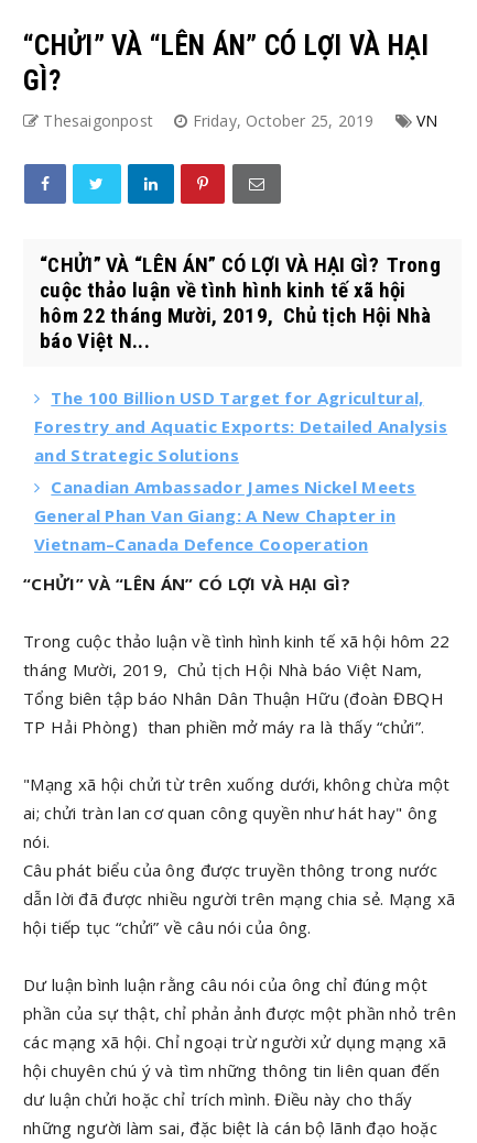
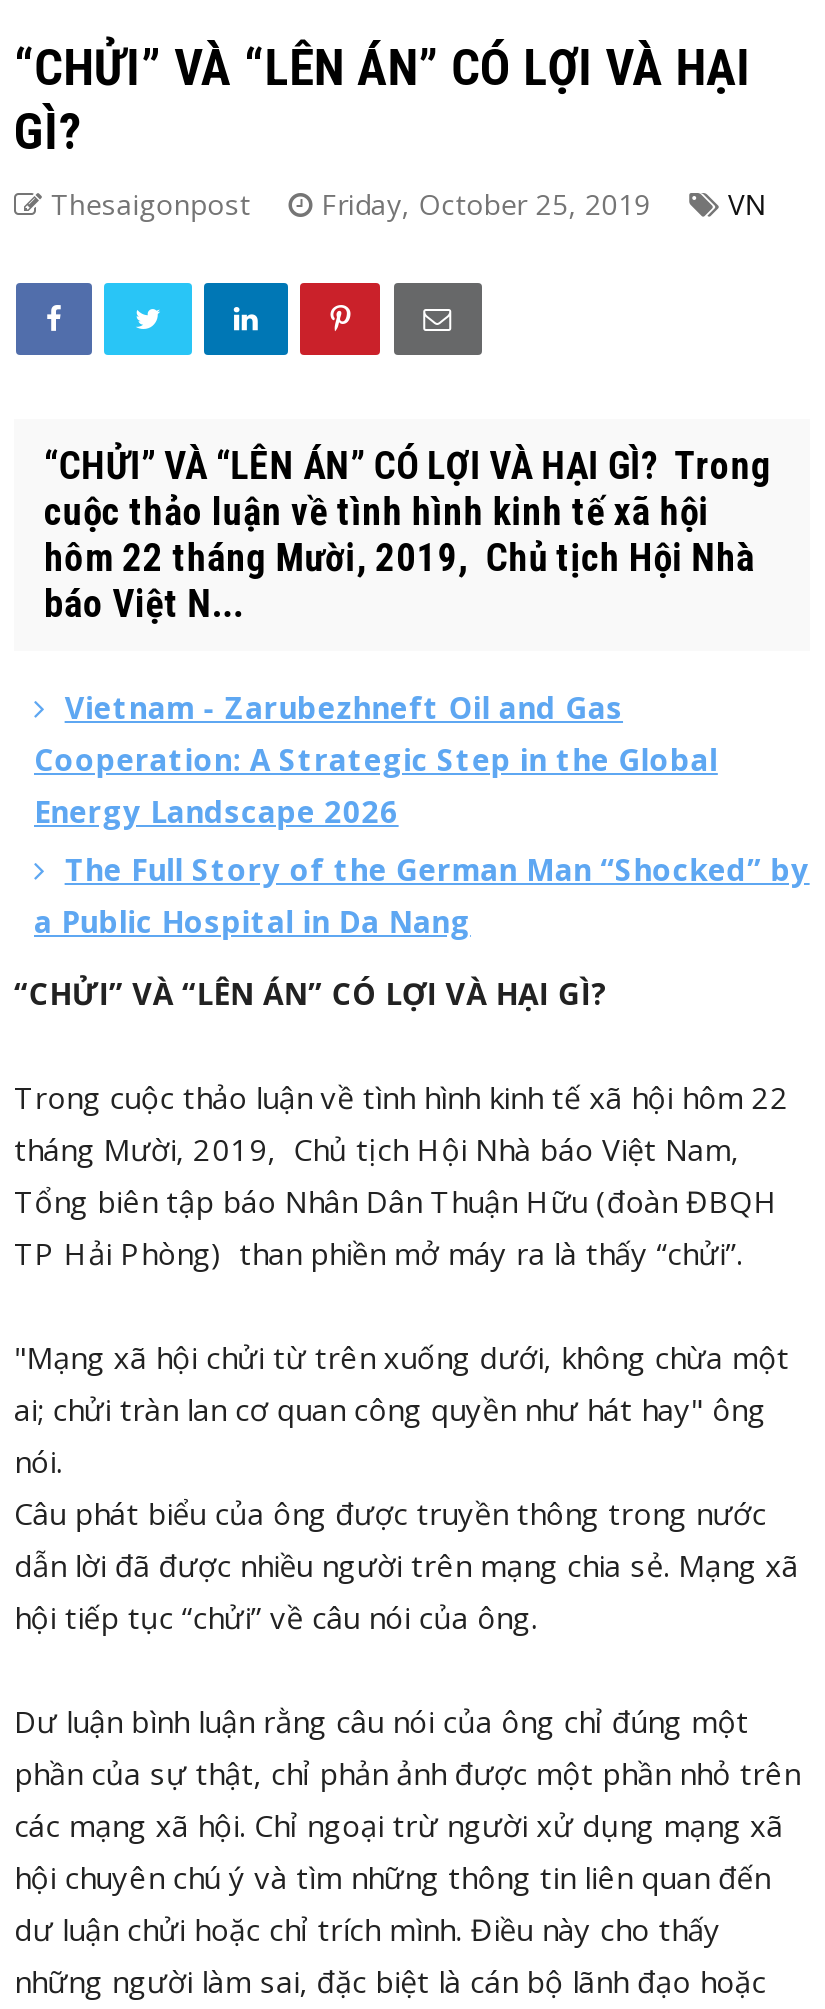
[34,387,447,555] The 100 Billion USD Target for Agricultural, | Forestry and Aquatic Exports: Detailed Analysis | and Strategic Solutions | Canadian Ambassador James Nickel Meets | General Phan Van Giang: A New Chapter in | Vietnam–Canada Defence Cooperation -> [34,687,810,941] Vietnam - Zarubezhneft Oil and Gas | Cooperation: A Strategic Step in the Global | Energy Landscape 2026 | The Full Story of the German Man “Shocked” by | a Public Hospital in Da Nang

